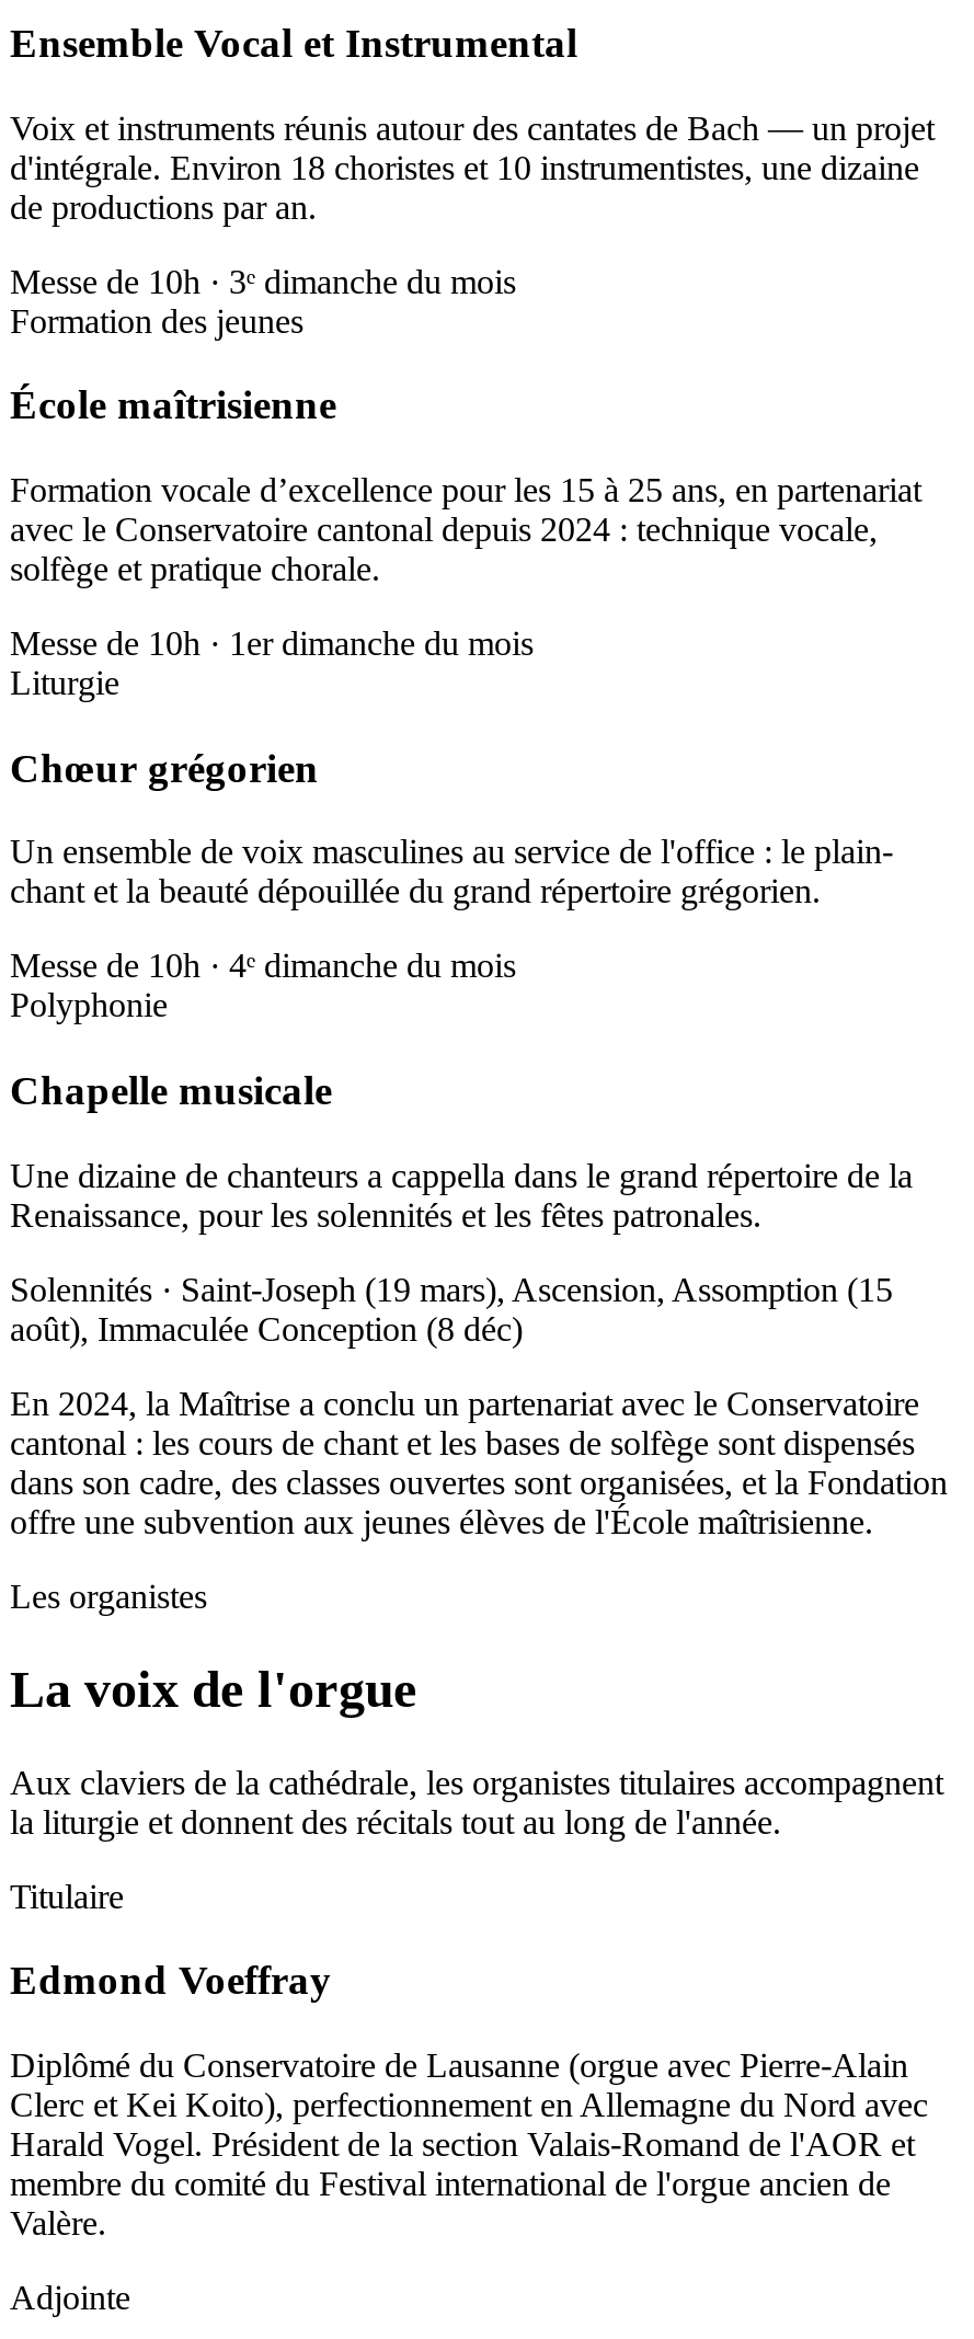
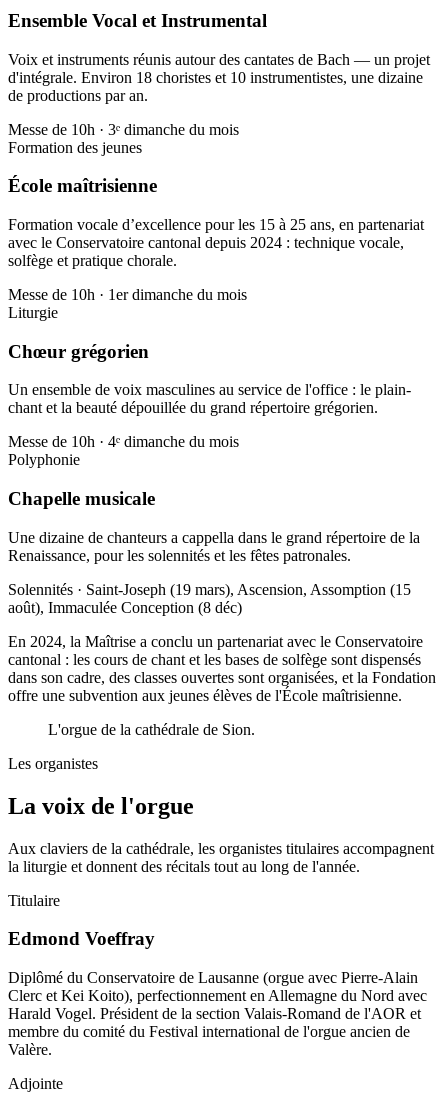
none -> [48,721,255,738] L'orgue de la cathédrale de Sion.

